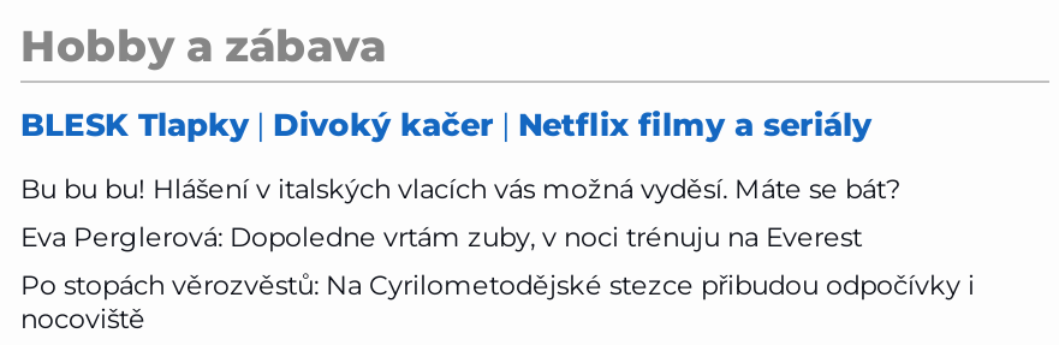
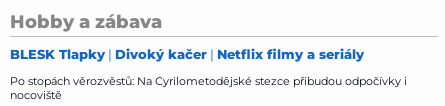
[20,171,900,253] Bu bu bu! Hlášení v italských vlacích vás možná vyděsí. Máte se bát? | Eva Perglerová: Dopoledne vrtám zuby, v noci trénuju na Everest -> none

